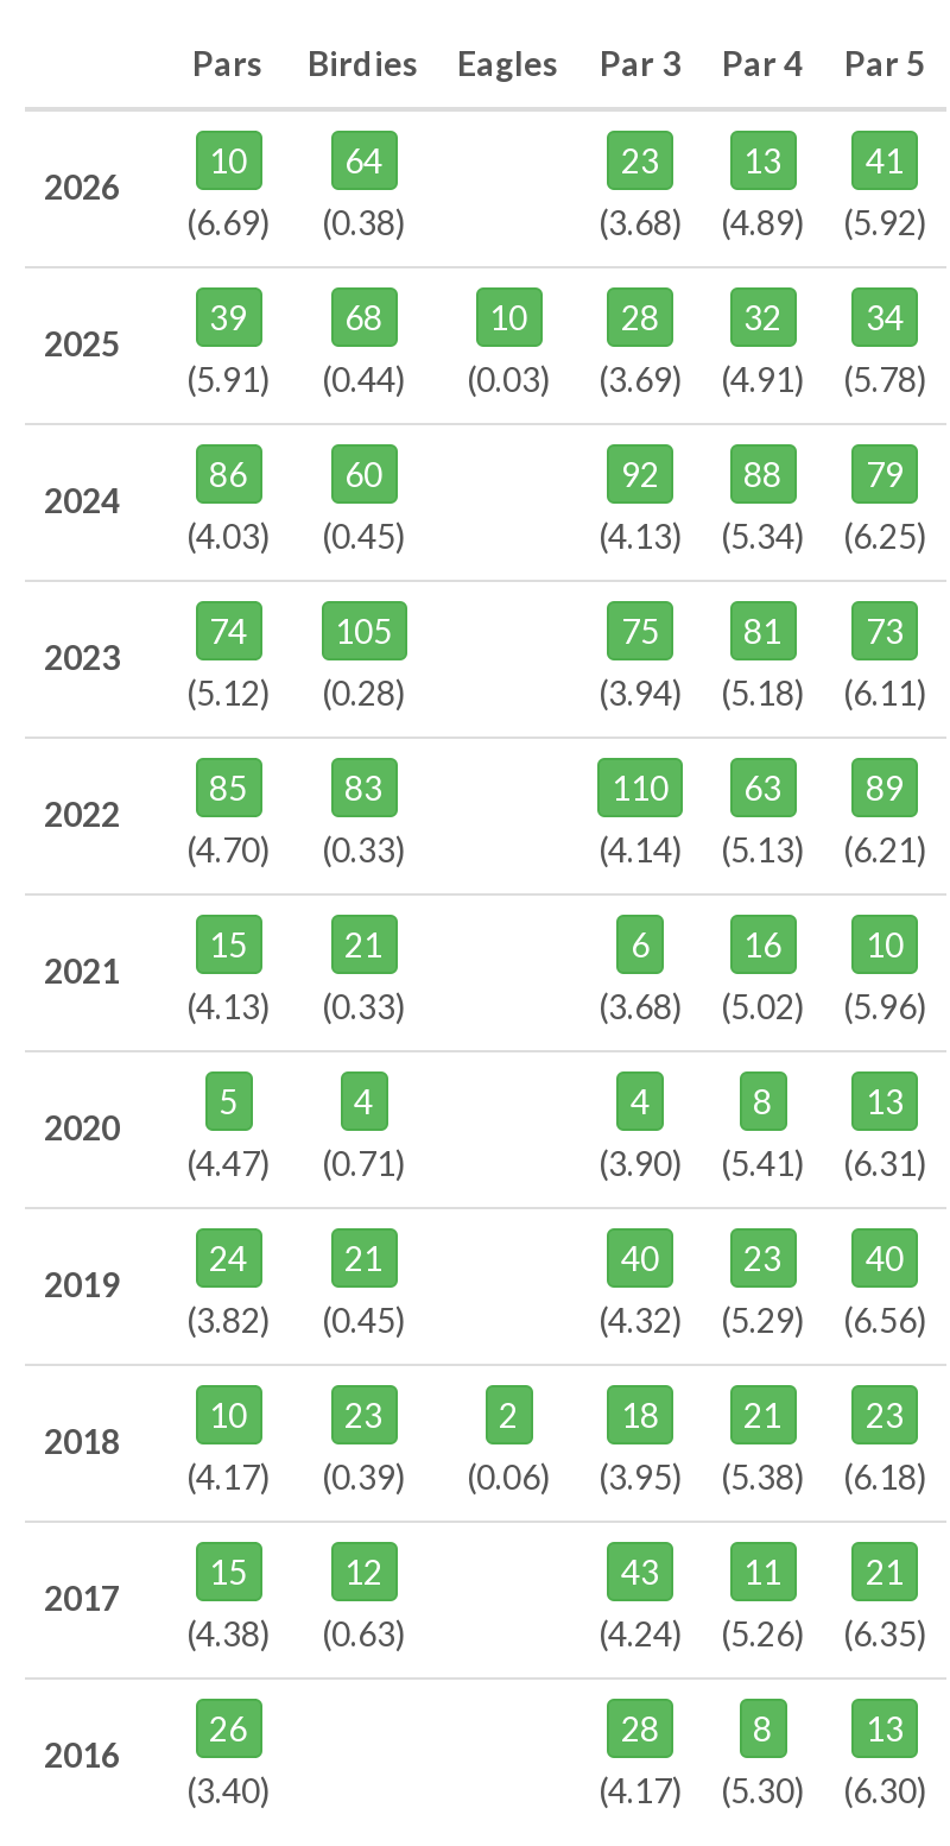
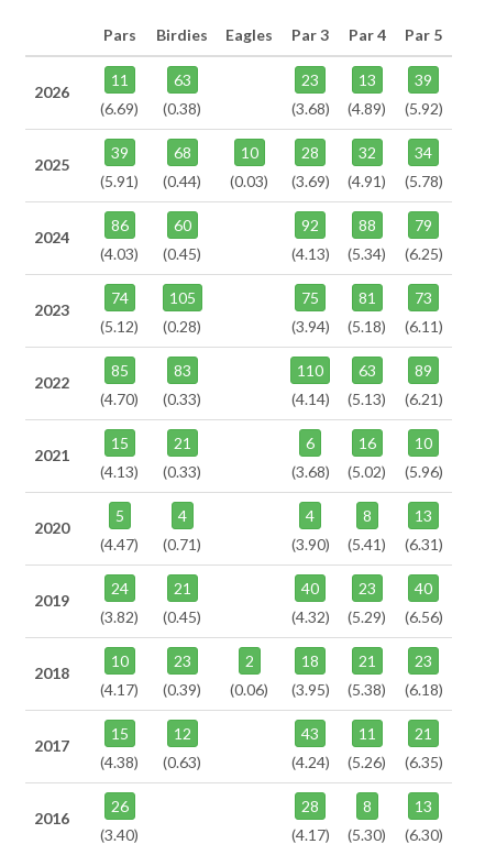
[209,140,247,181] 10 -> [111,70,128,89] 11
[344,140,382,181] 64 -> [173,70,191,89] 63
[866,140,904,181] 41 -> [415,70,432,89] 39

